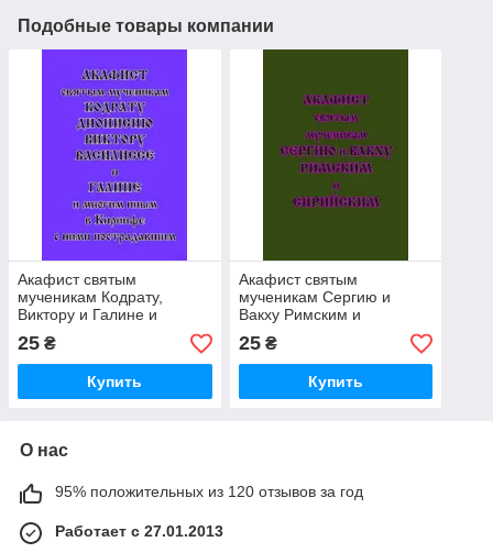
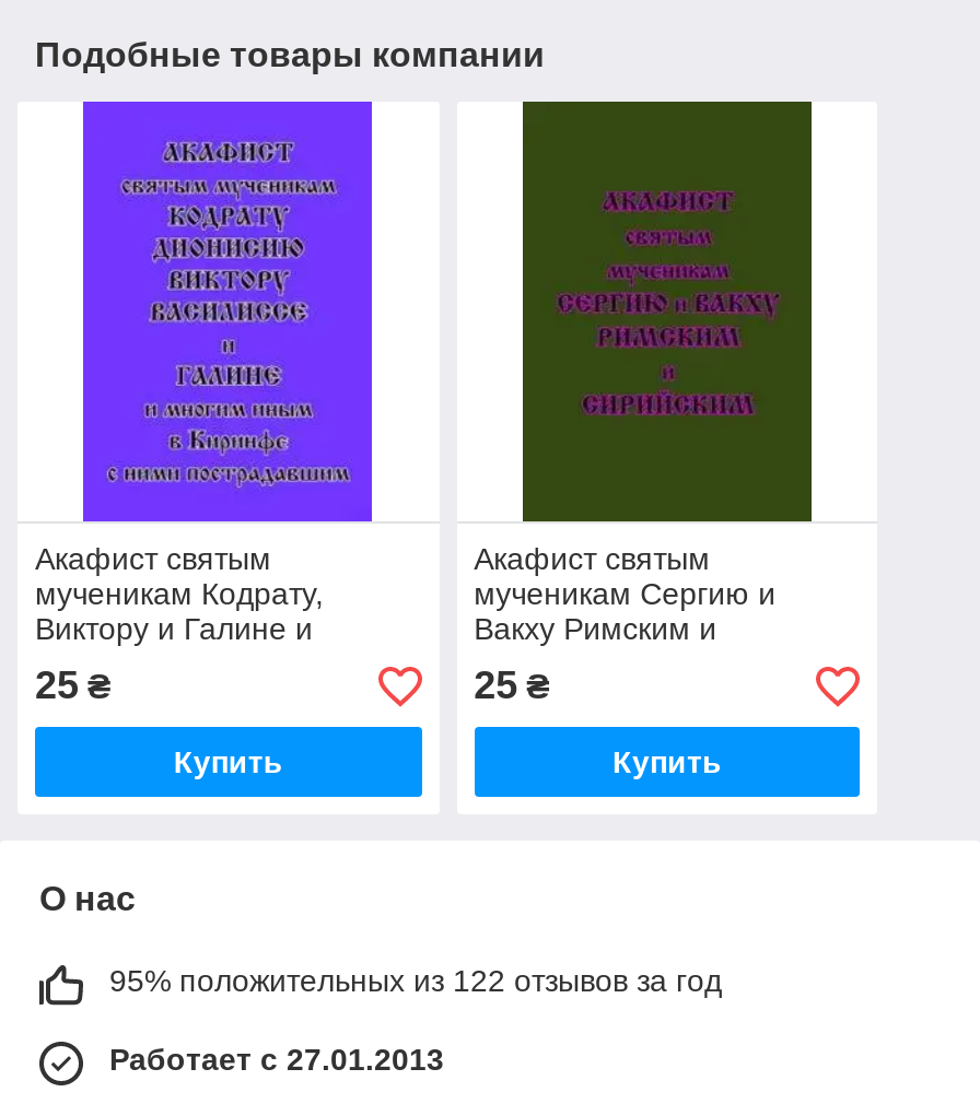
[55,483,363,501] 95% положительных из 120 отзывов за год -> [109,964,722,999] 95% положительных из 122 отзывов за год

